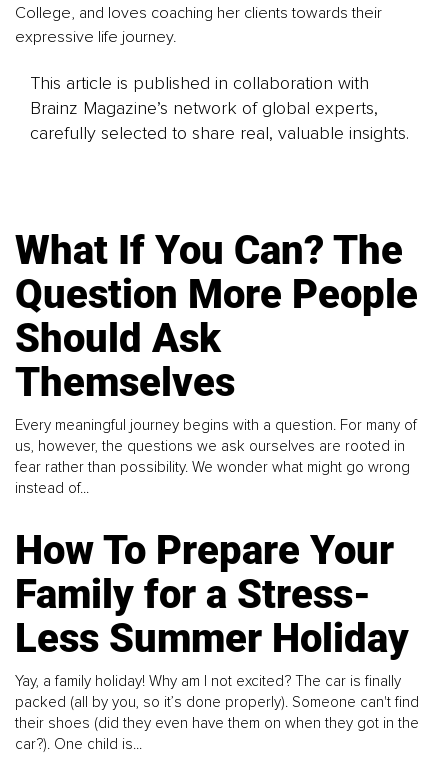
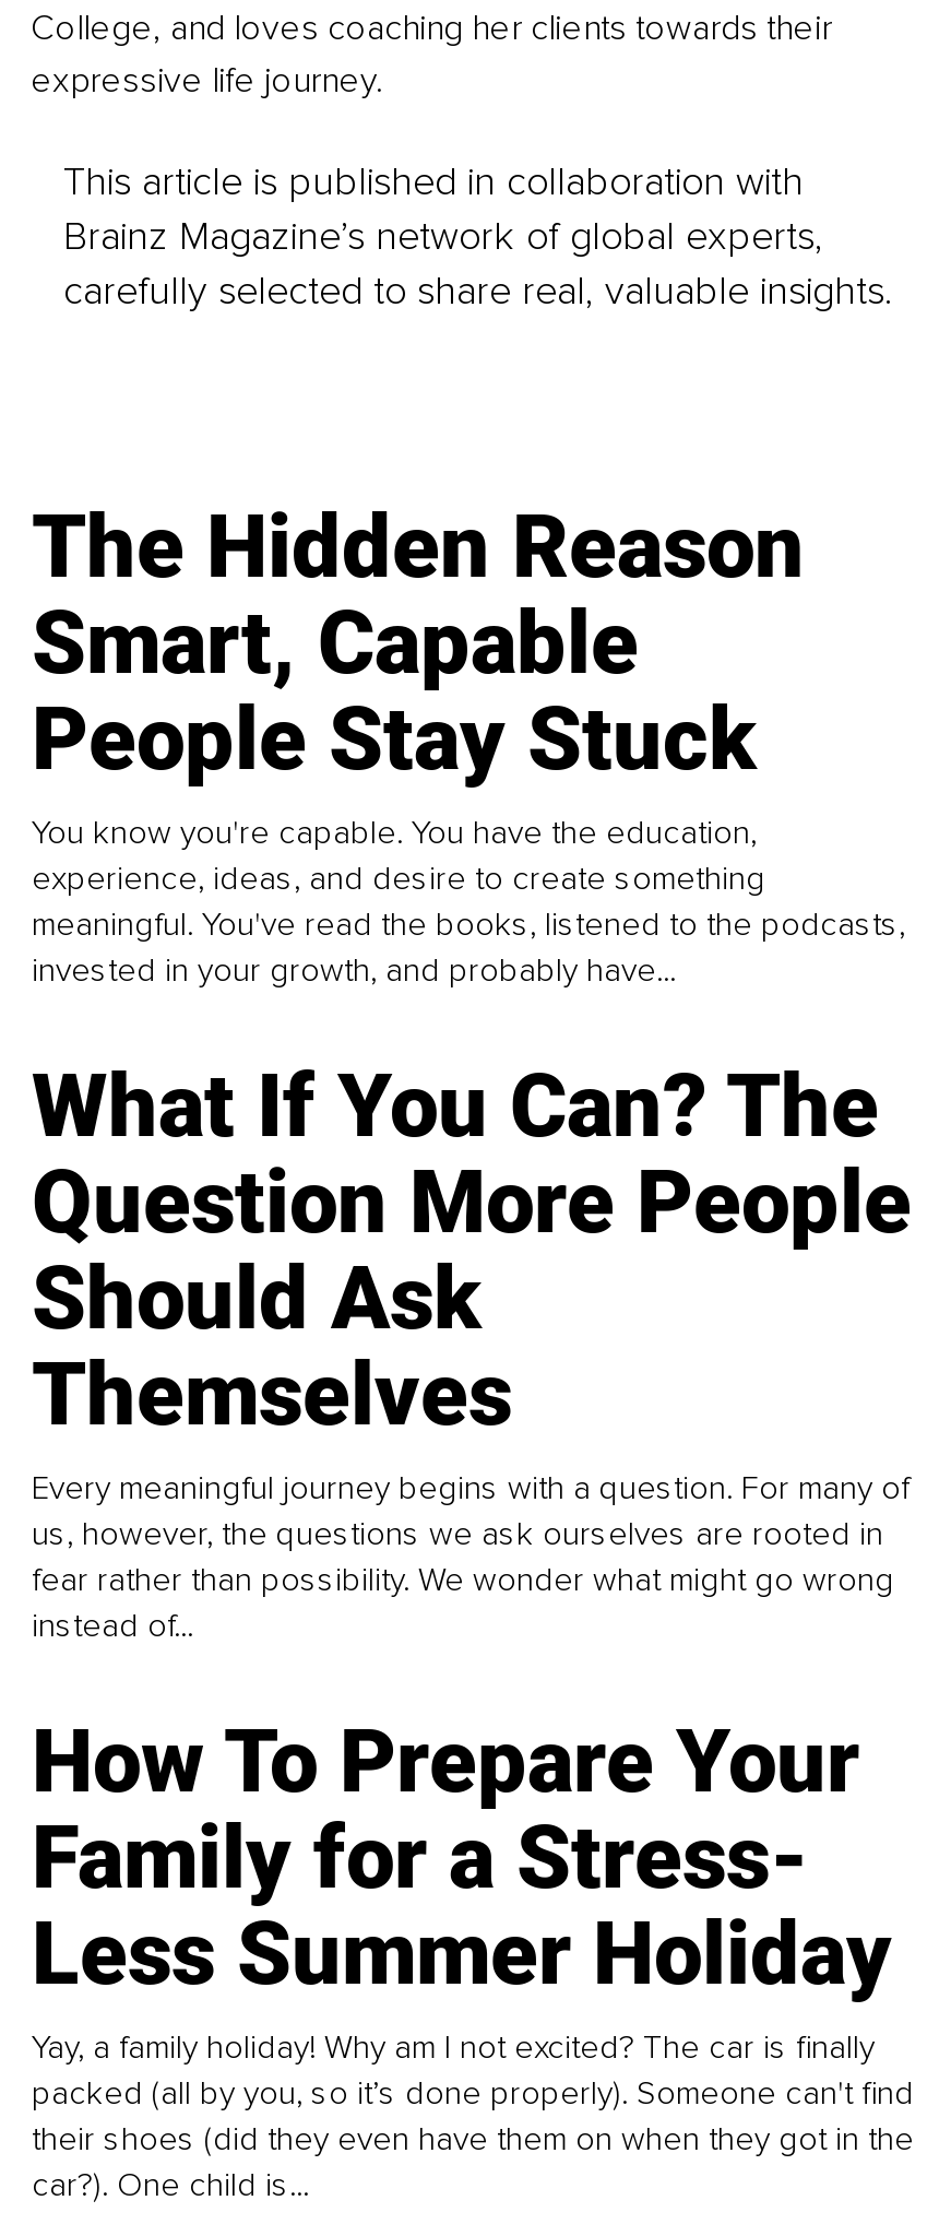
none -> [32,496,905,990] The Hidden Reason | Smart, Capable | People Stay Stuck | You know you're capable. You have the education, | experience, ideas, and desire to create something | meaningful. You've read the books, listened to the podcasts, | invested in your growth, and probably have...

